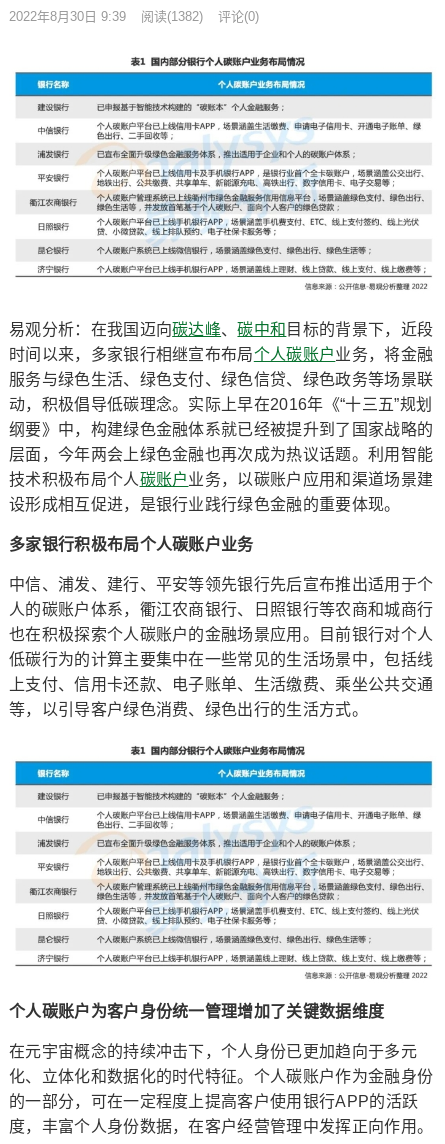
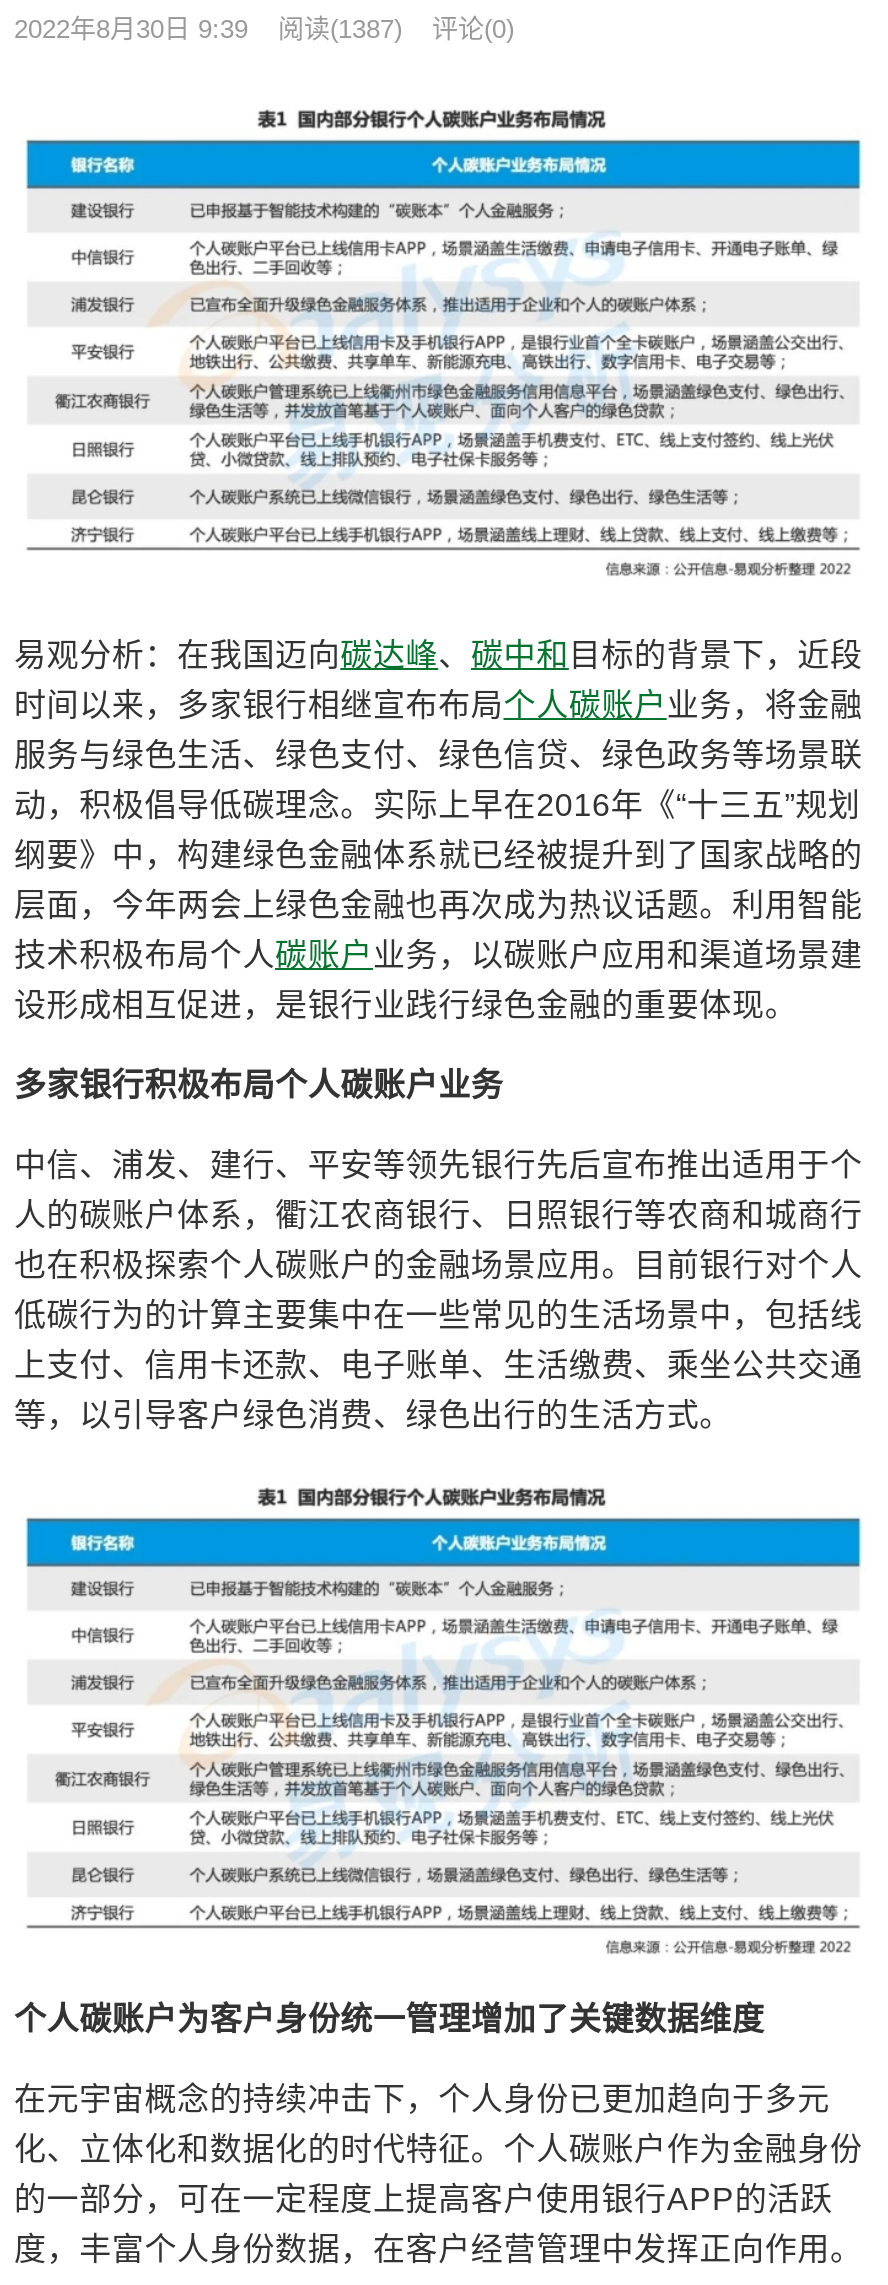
[9,9,259,24] 2022年8月30日 9:39 阅读(1382) 评论(0) -> [14,13,514,43] 2022年8月30日 9:39 阅读(1387) 评论(0)

